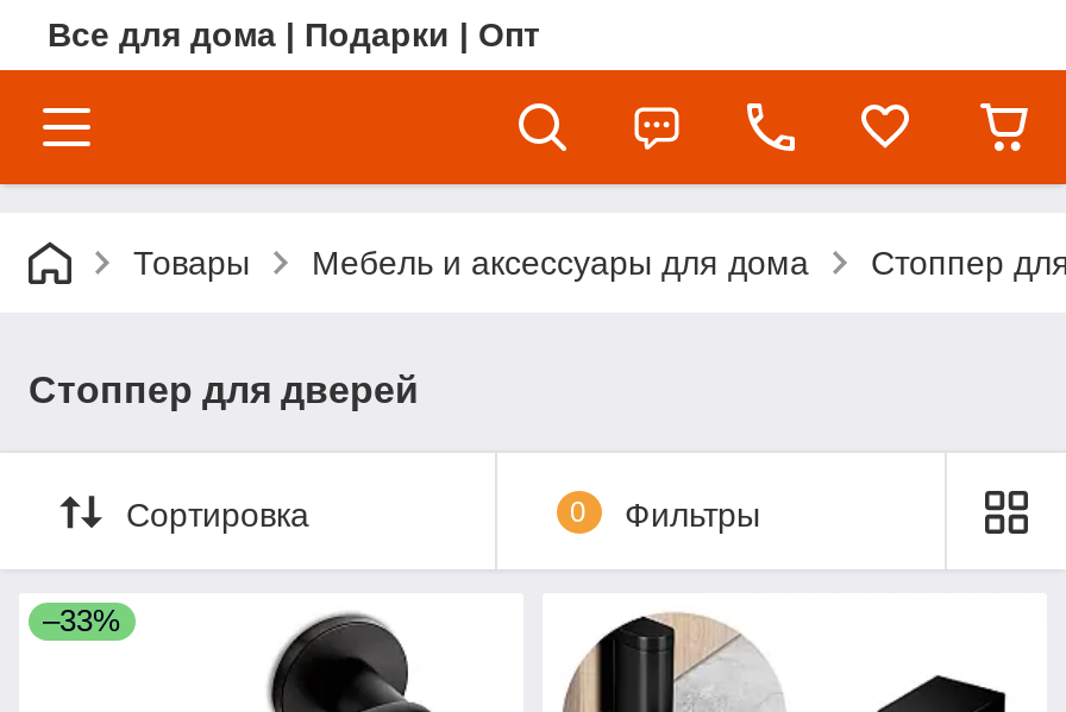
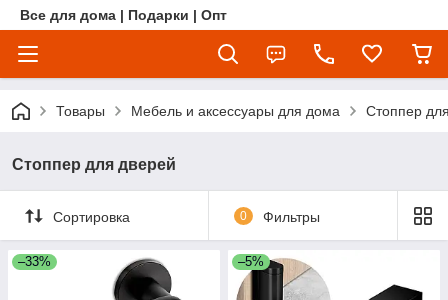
none -> [238,254,264,269] –5%

